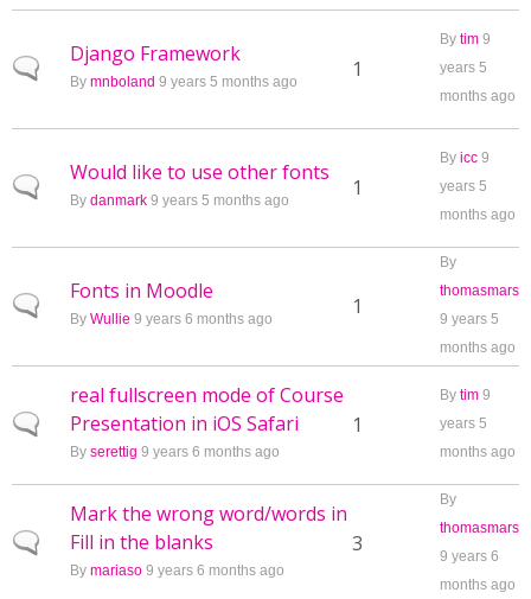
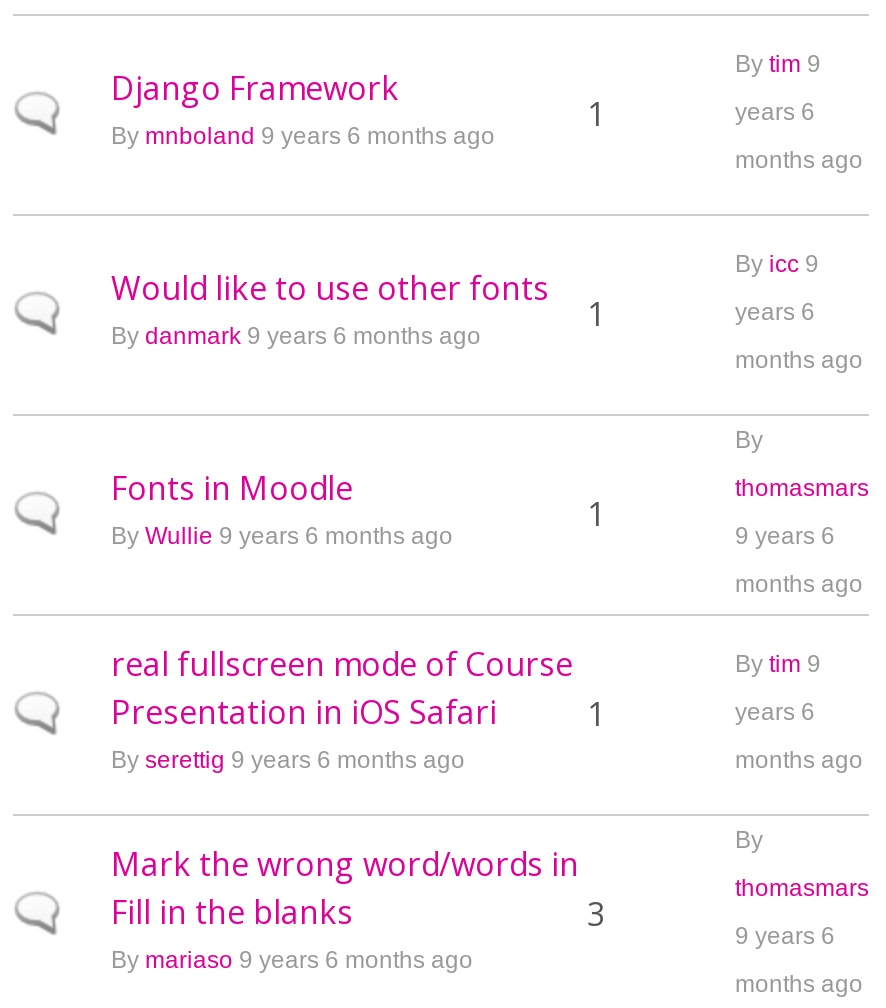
[440,59,487,76] years 5 -> [735,98,815,126] years 6
[70,74,298,90] By mnboland 9 years 5 months ago -> [111,122,495,150] By mnboland 9 years 6 months ago
[440,178,487,195] years 5 -> [735,298,815,326] years 6
[70,192,289,209] By danmark 9 years 5 months ago -> [111,322,481,350] By danmark 9 years 6 months ago
[440,311,499,327] 9 years 5 -> [735,522,835,550] 9 years 6
[440,415,487,432] years 5 -> [735,698,815,726] years 6

